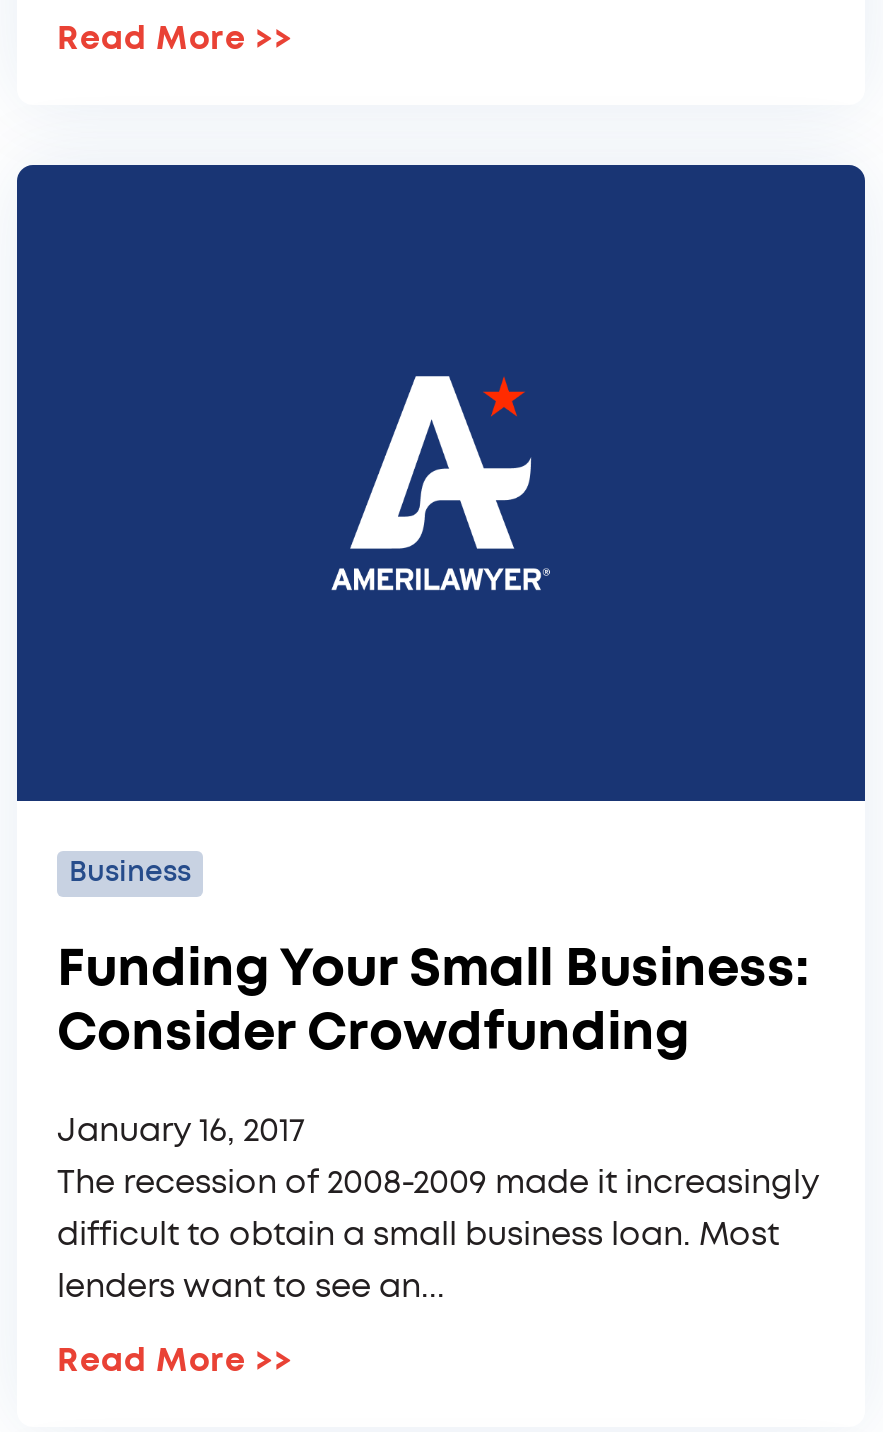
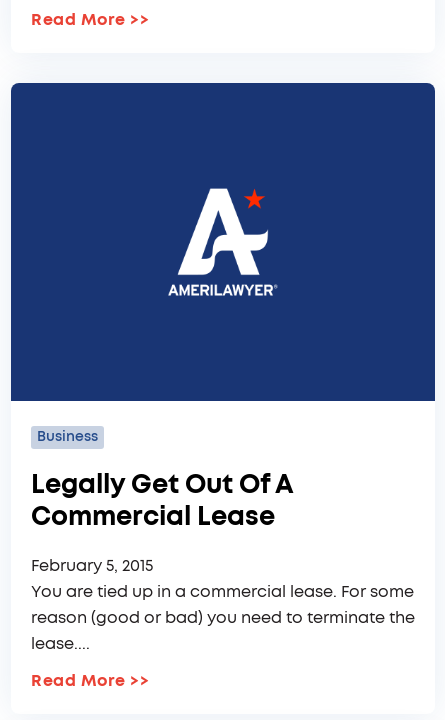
[57,943,809,1059] Funding Your Small Business: | Consider Crowdfunding -> [31,472,293,530] Legally Get Out Of A | Commercial Lease
[57,1115,305,1147] January 16, 2017 -> [31,558,153,574] February 5, 2015
[57,1167,819,1199] The recession of 2008-2009 made it increasingly -> [31,584,414,600] You are tied up in a commercial lease. For some
[57,1219,779,1251] difficult to obtain a small business loan. Most -> [31,610,415,626] reason (good or bad) you need to terminate the
[57,1271,445,1303] lenders want to see an... -> [31,636,90,652] lease....

